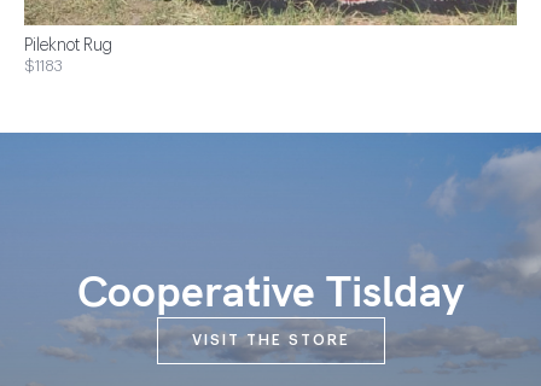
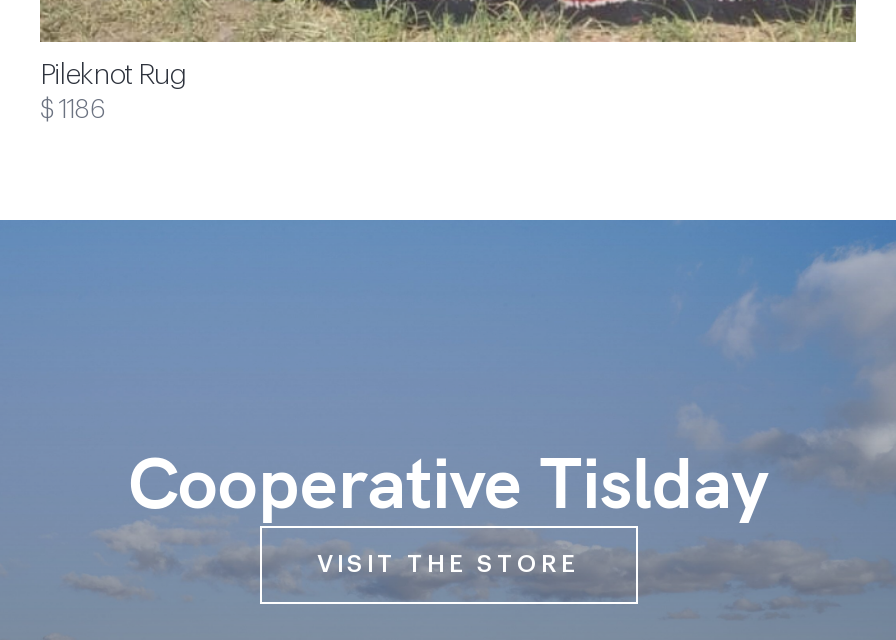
[24,58,63,74] $1183 -> [40,96,108,122] $1186

